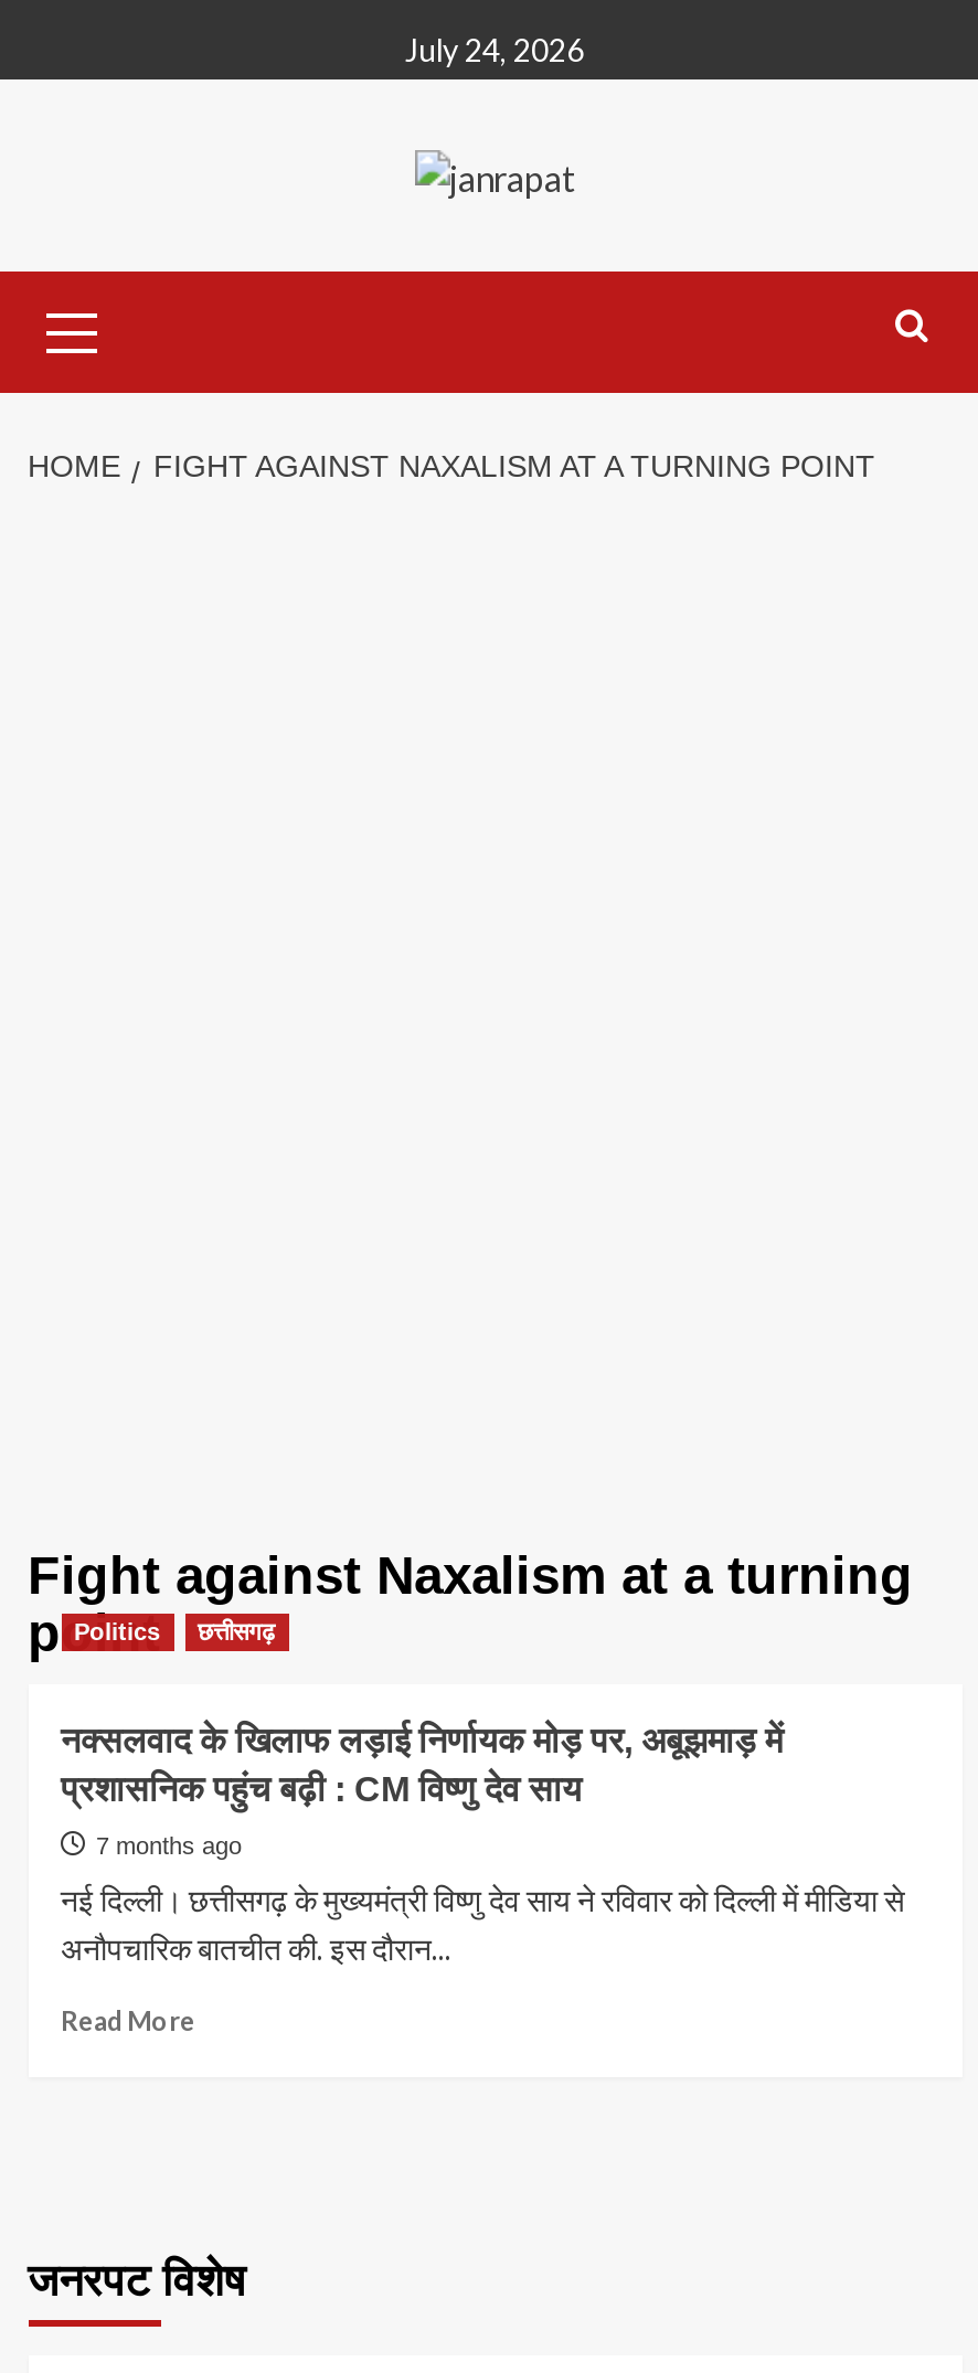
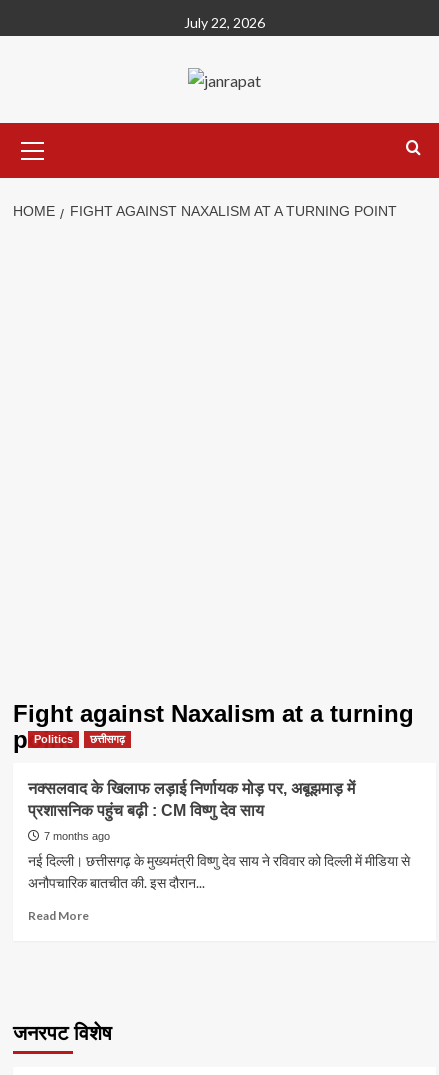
[405,31,584,68] July 24, 2026 -> [183,14,264,31] July 22, 2026

